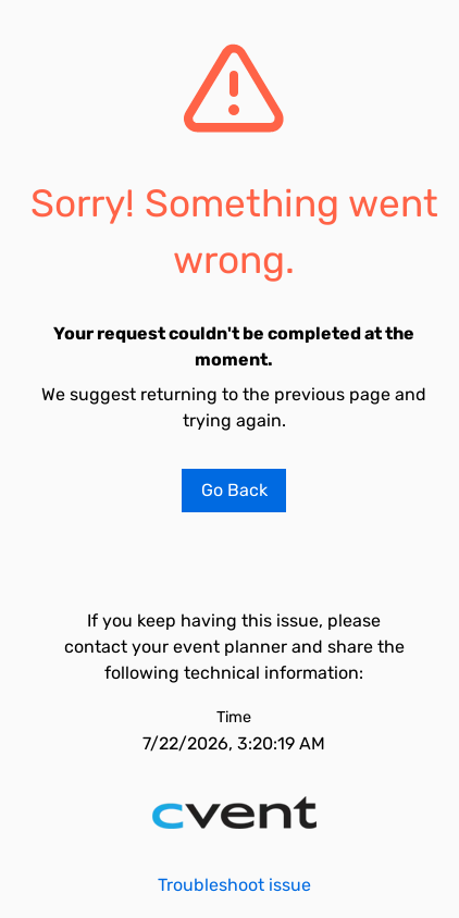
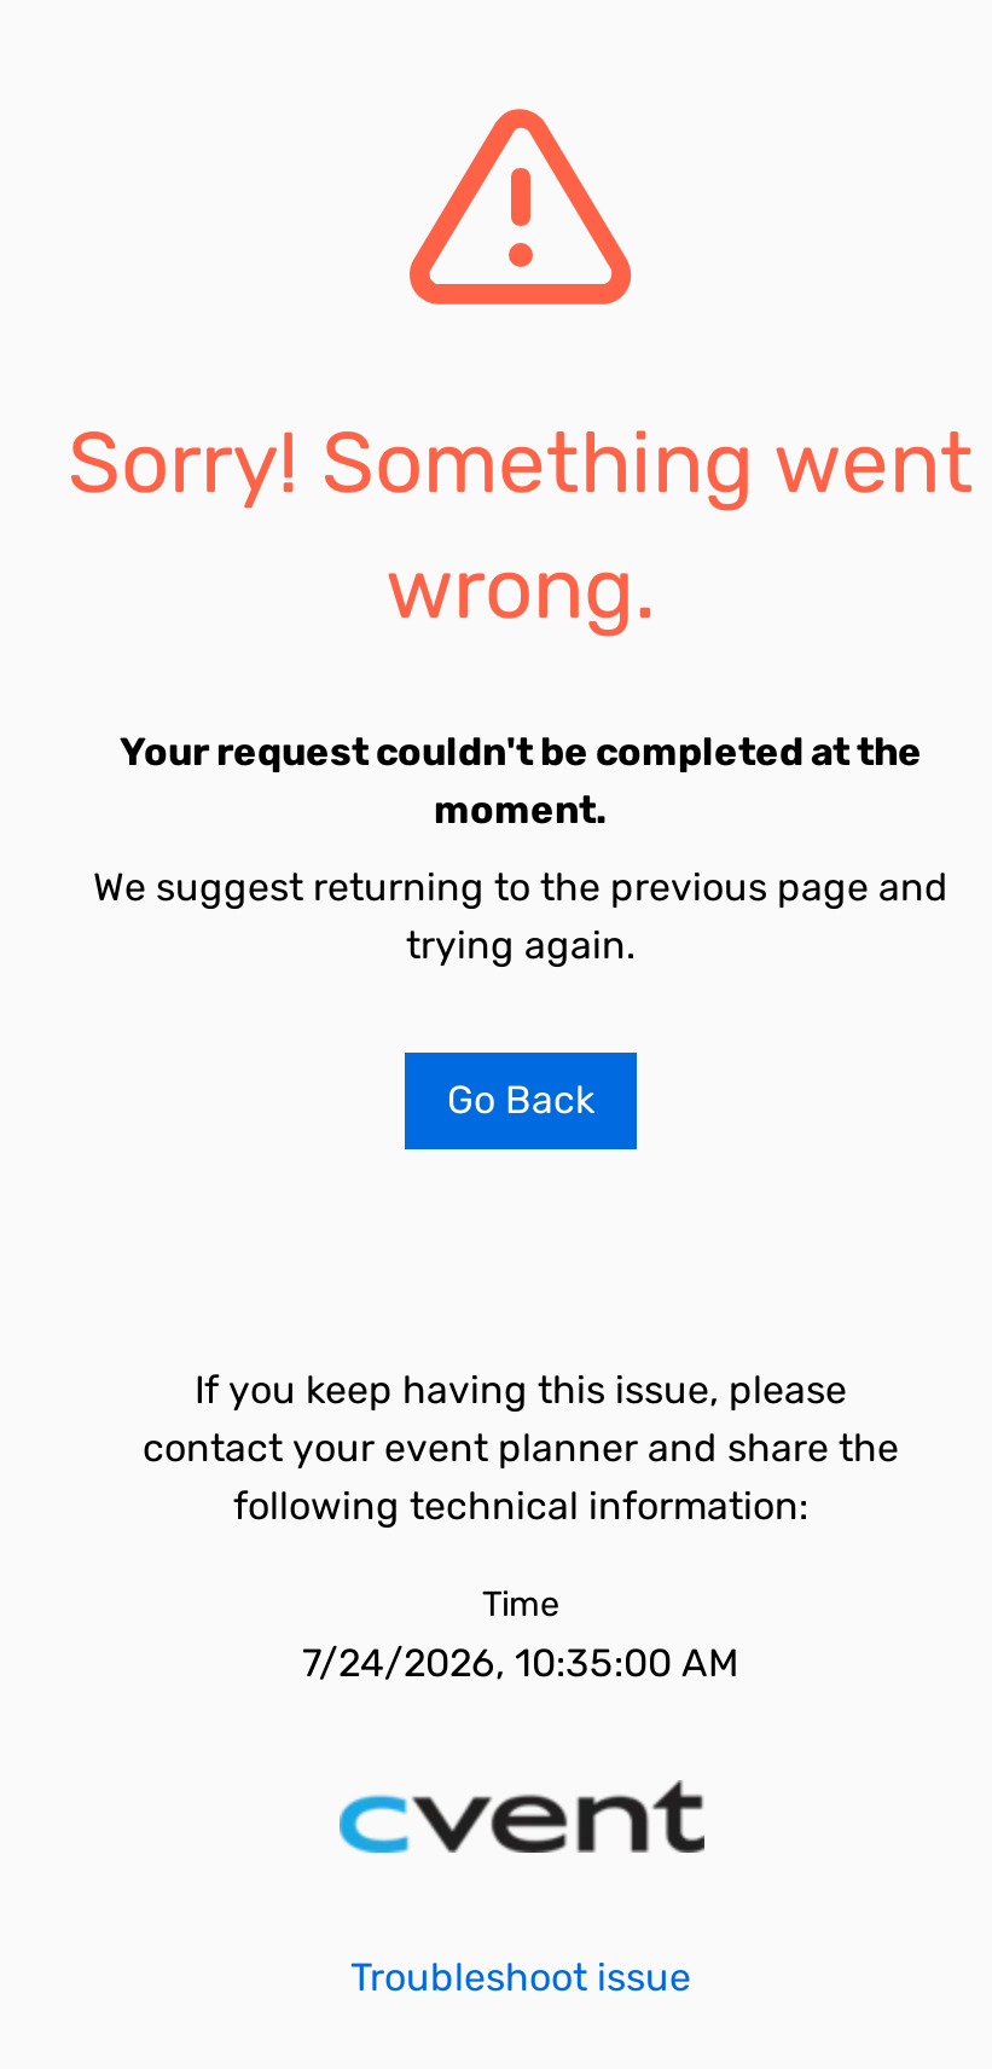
[142,733,325,754] 7/22/2026, 3:20:19 AM -> [302,1640,739,1686] 7/24/2026, 10:35:00 AM

